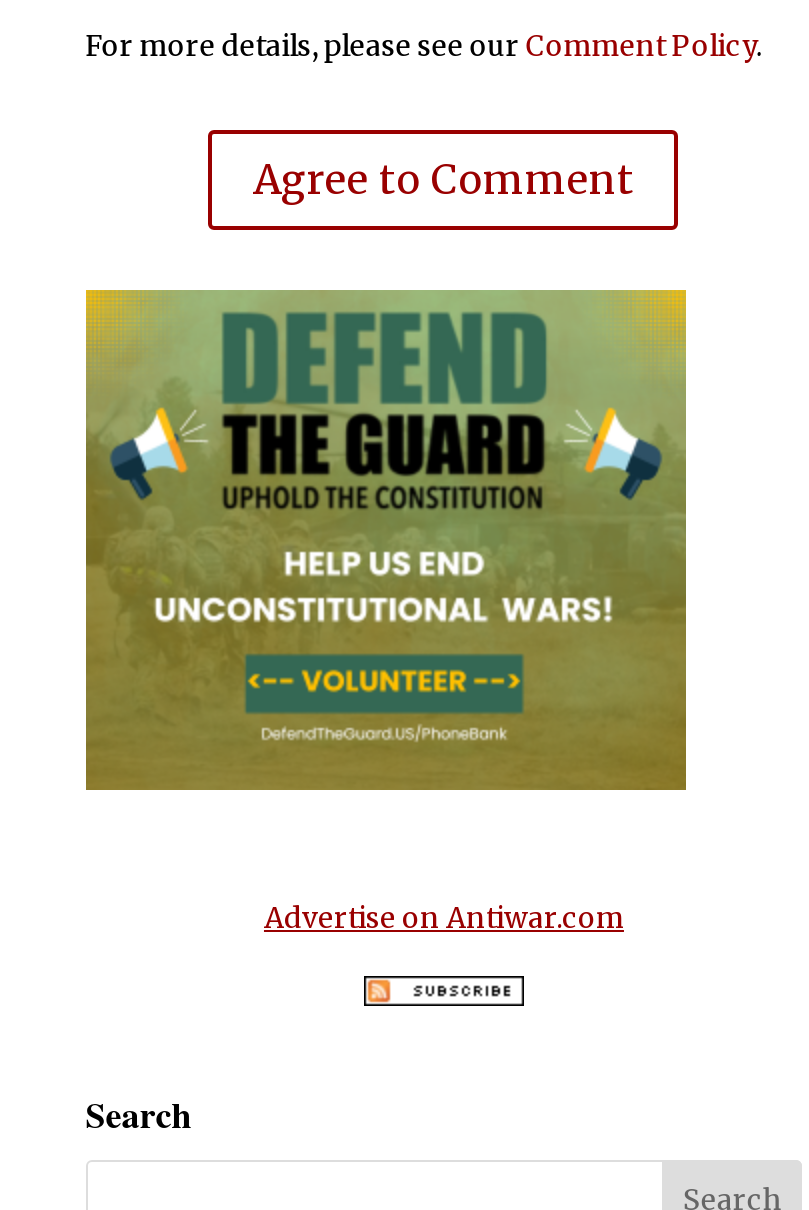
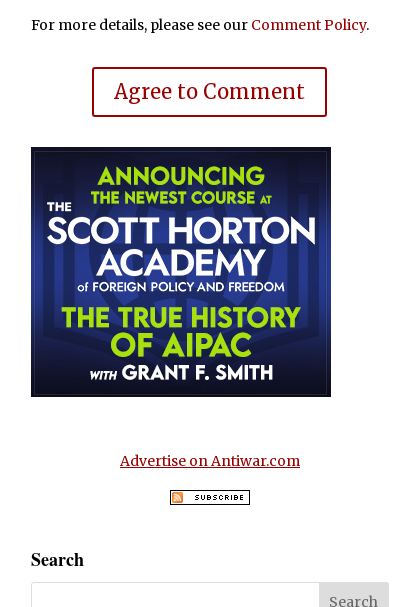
[84,288,688,792] [image] -> [30,146,332,398] [image]

